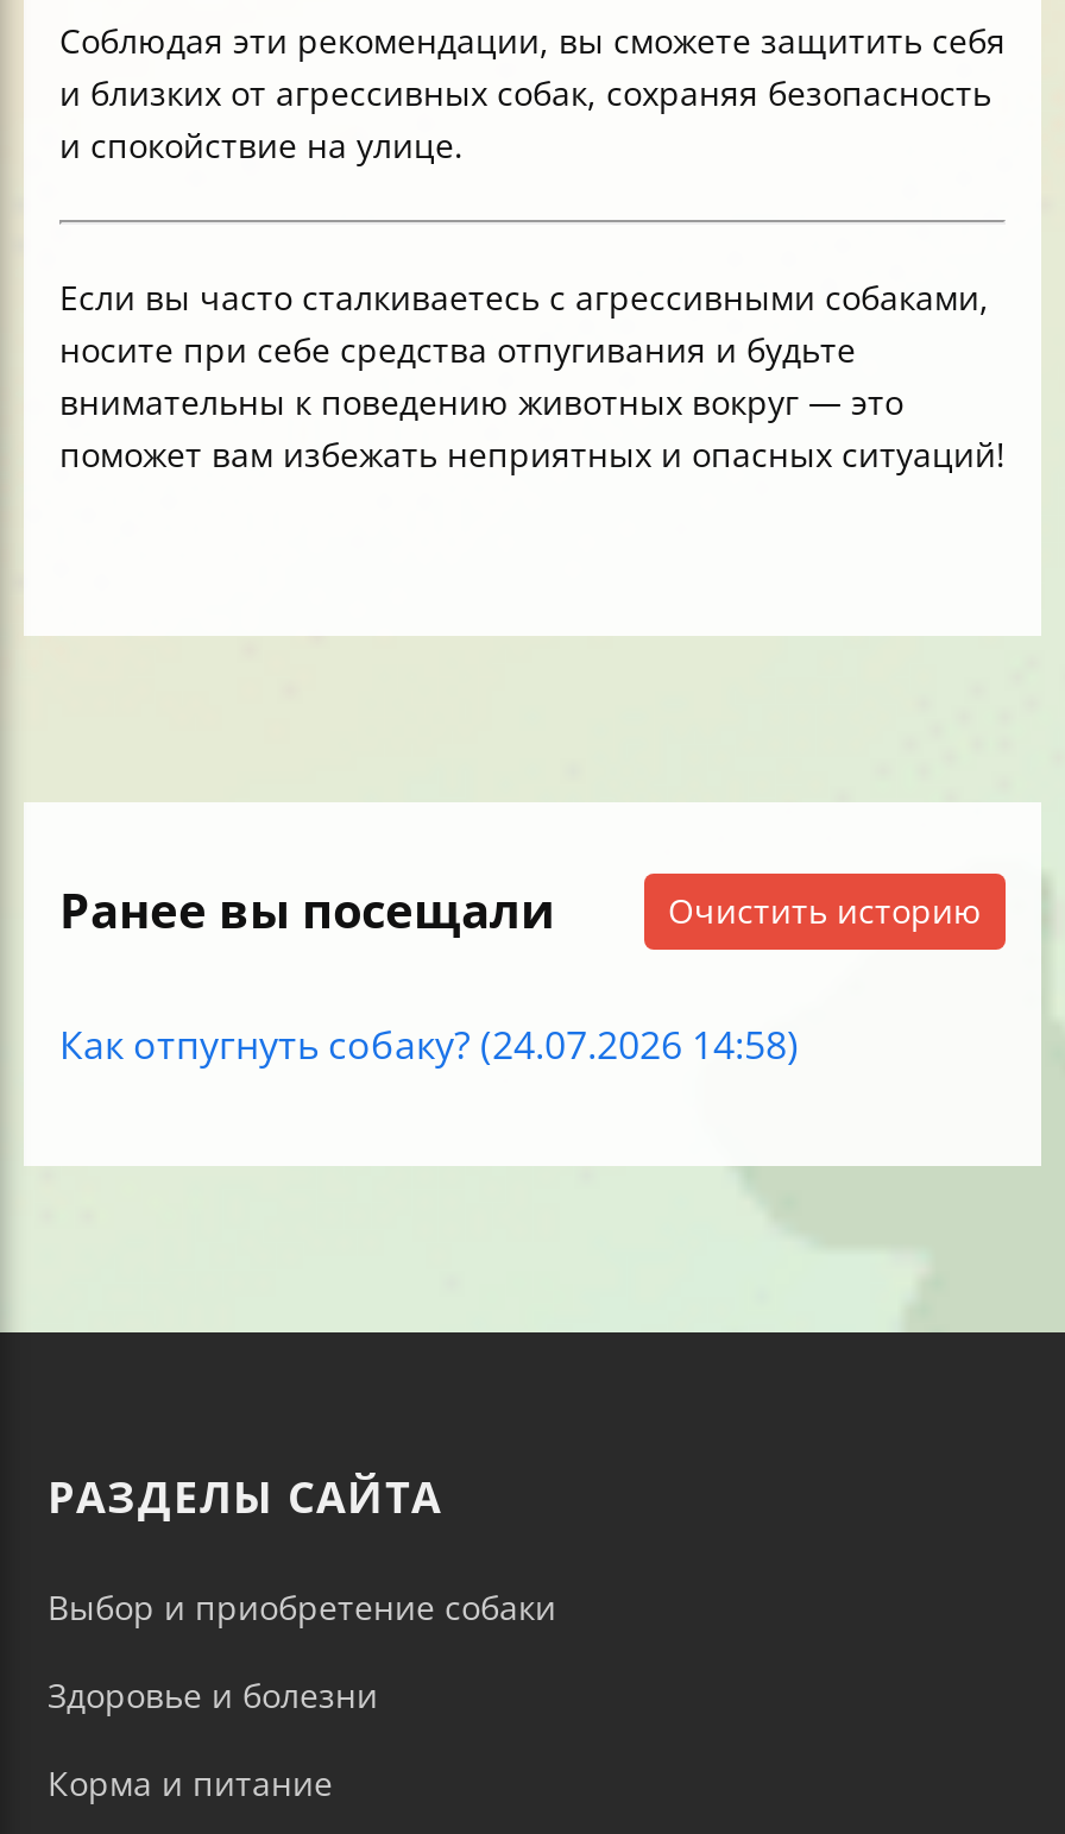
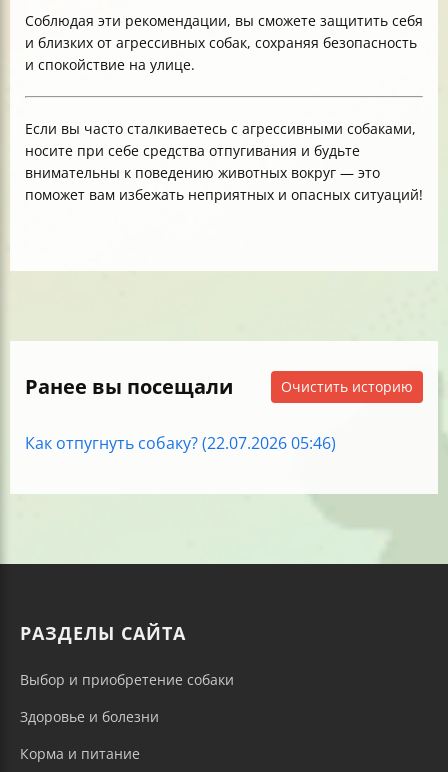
[59,1020,799,1072] Как отпугнуть собаку? (24.07.2026 14:58) -> [25,432,336,454] Как отпугнуть собаку? (22.07.2026 05:46)

